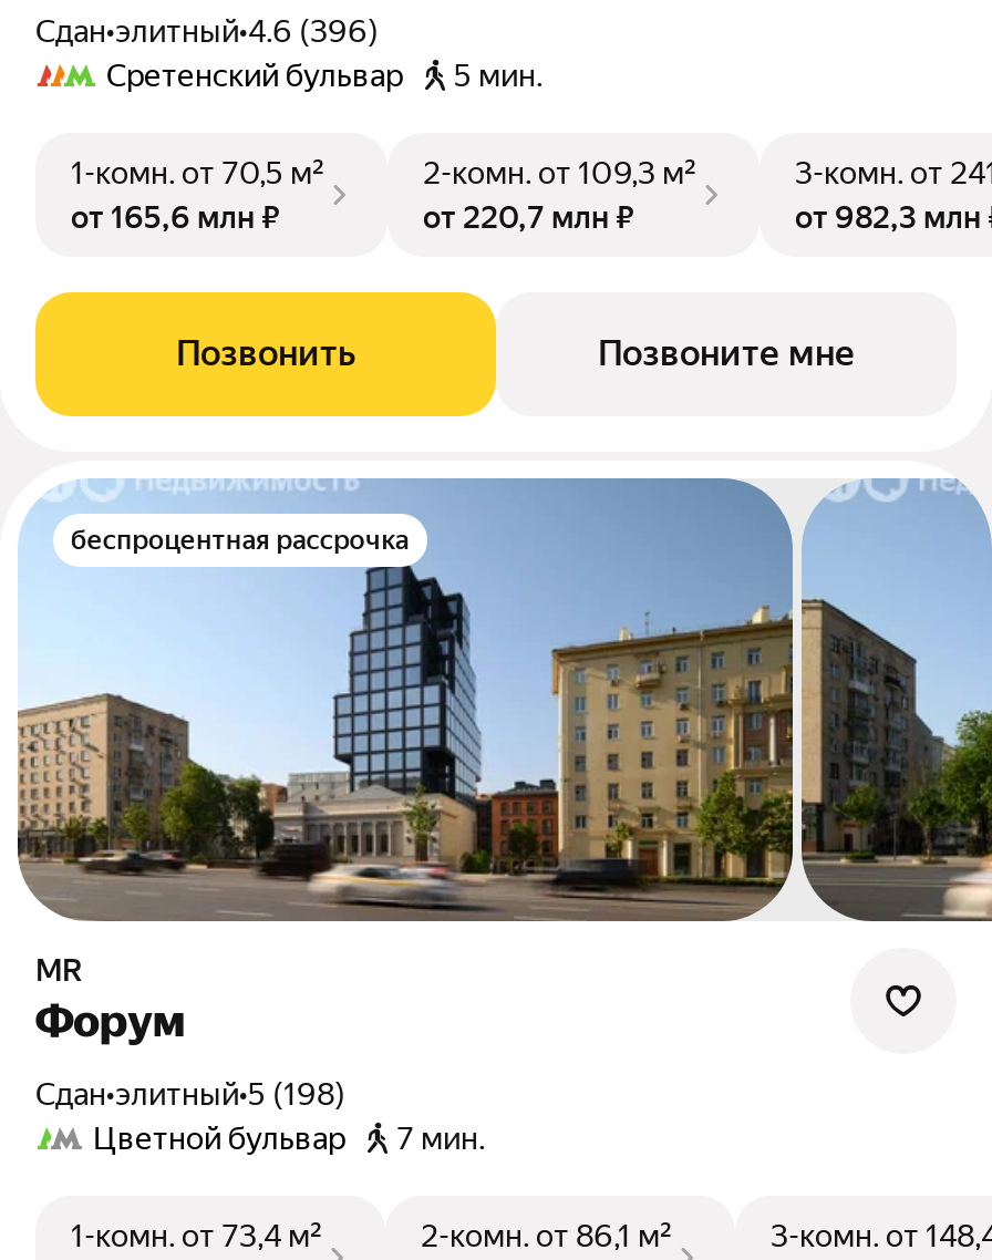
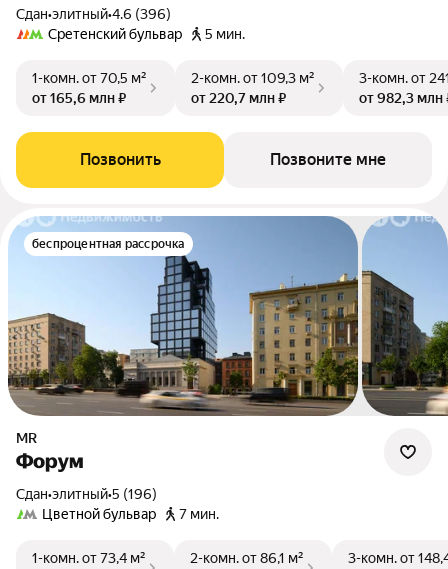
[55,1077,345,1112] Сдан•элитный•5 (198) -> [25,486,157,502] Сдан•элитный•5 (196)

